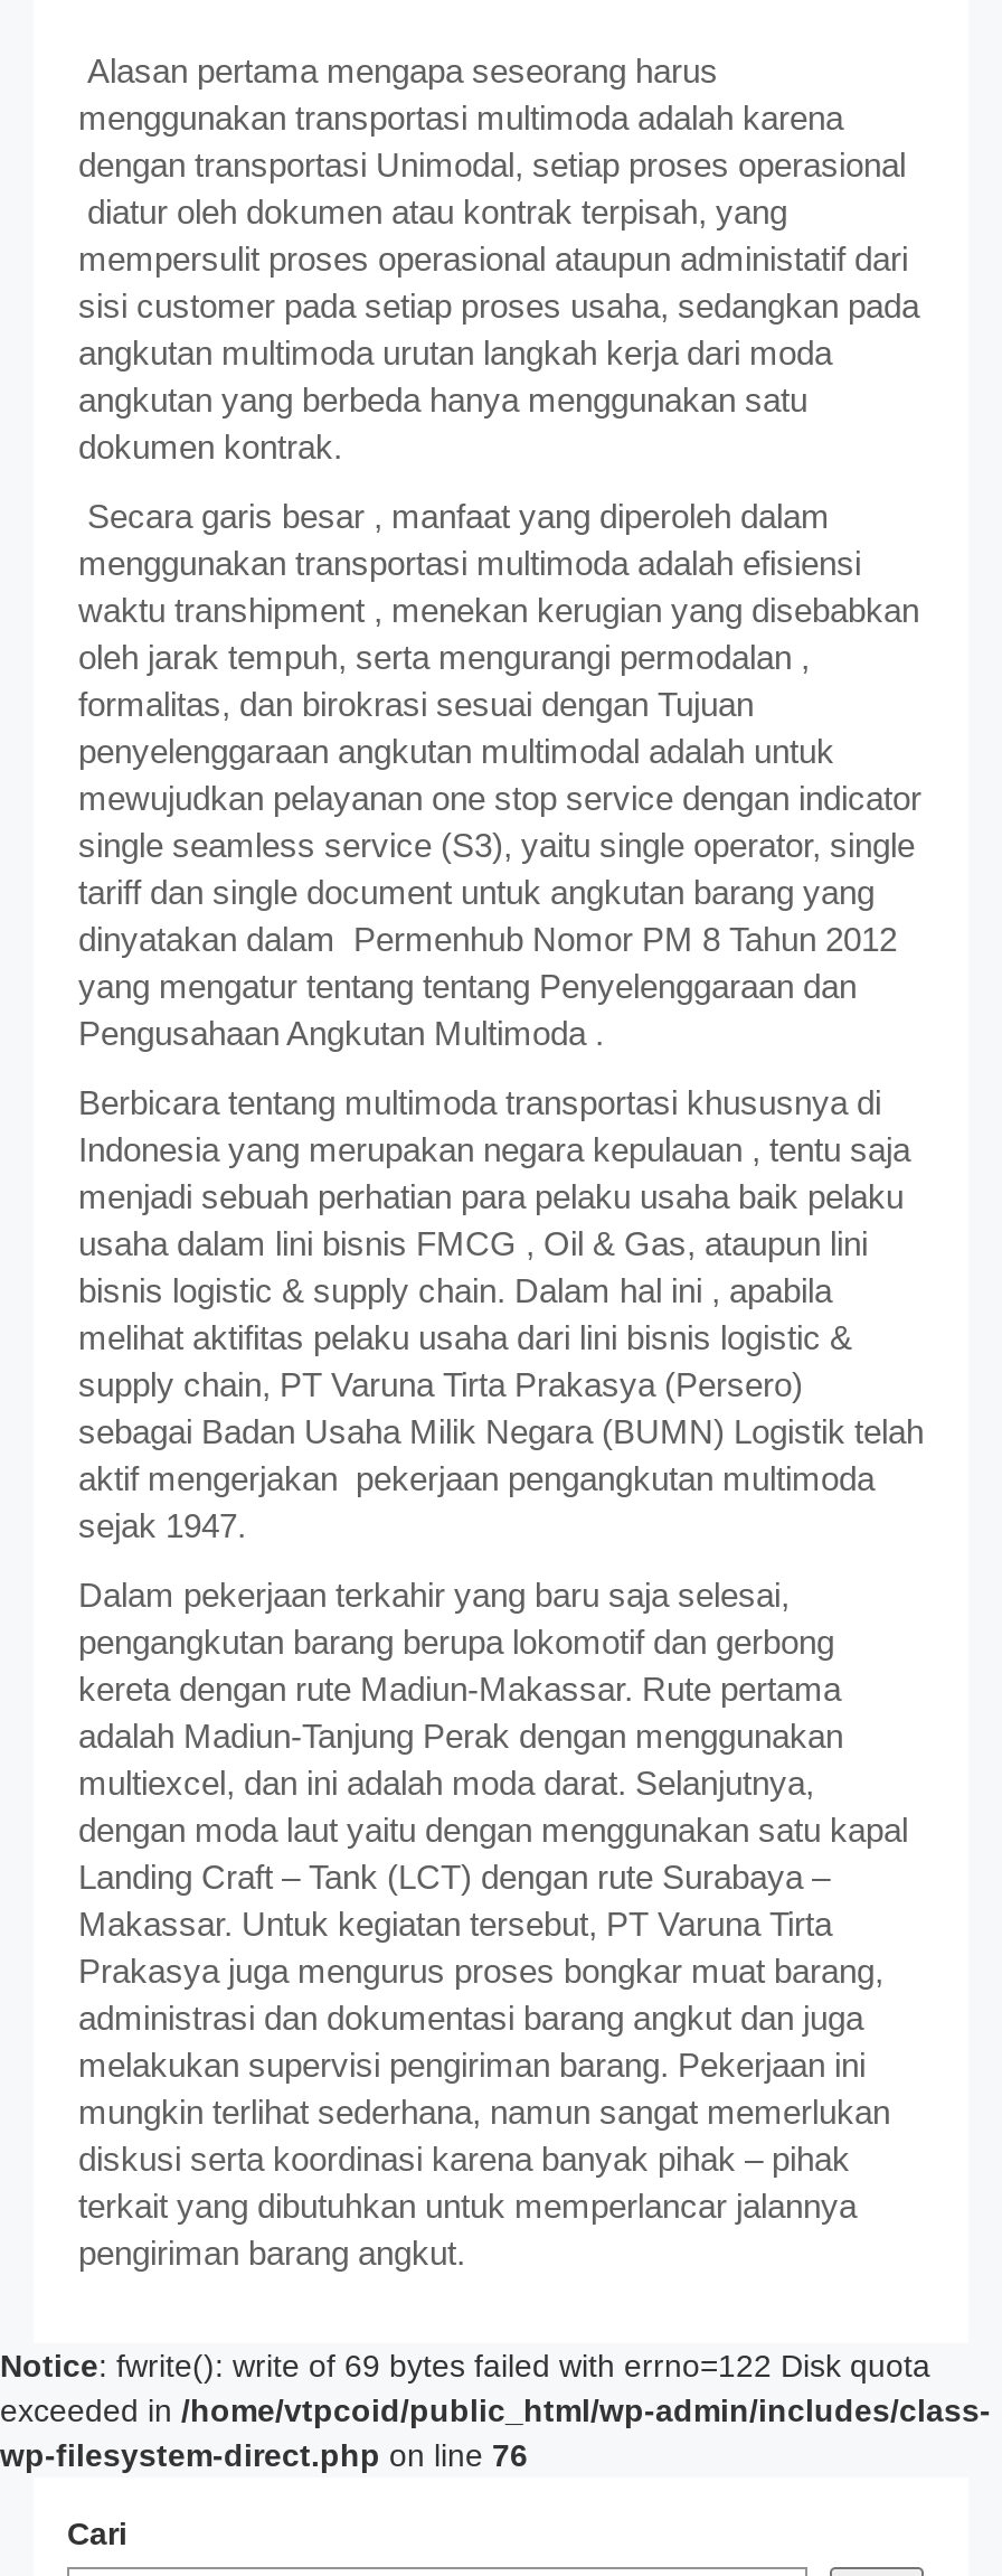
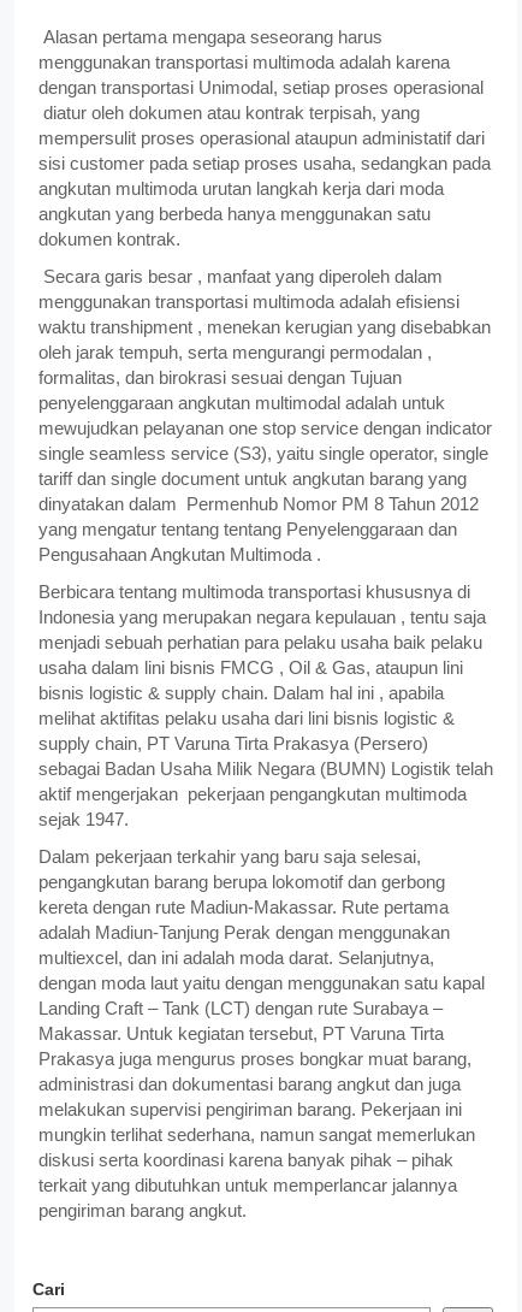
[0,2349,991,2474] Notice: fwrite(): write of 69 bytes failed with errno=122 Disk quota | exceeded in /home/vtpcoid/public_html/wp-admin/includes/class- | wp-filesystem-direct.php on line 76 -> none

